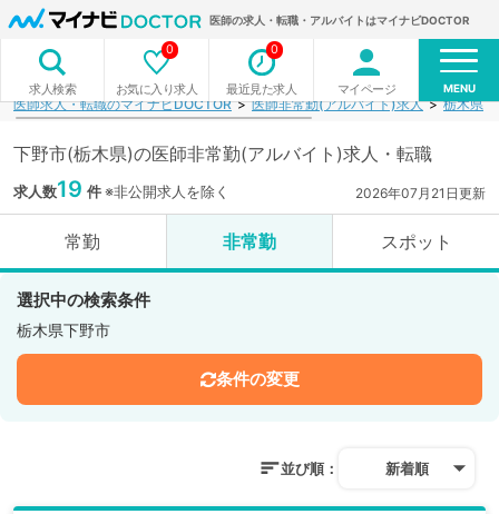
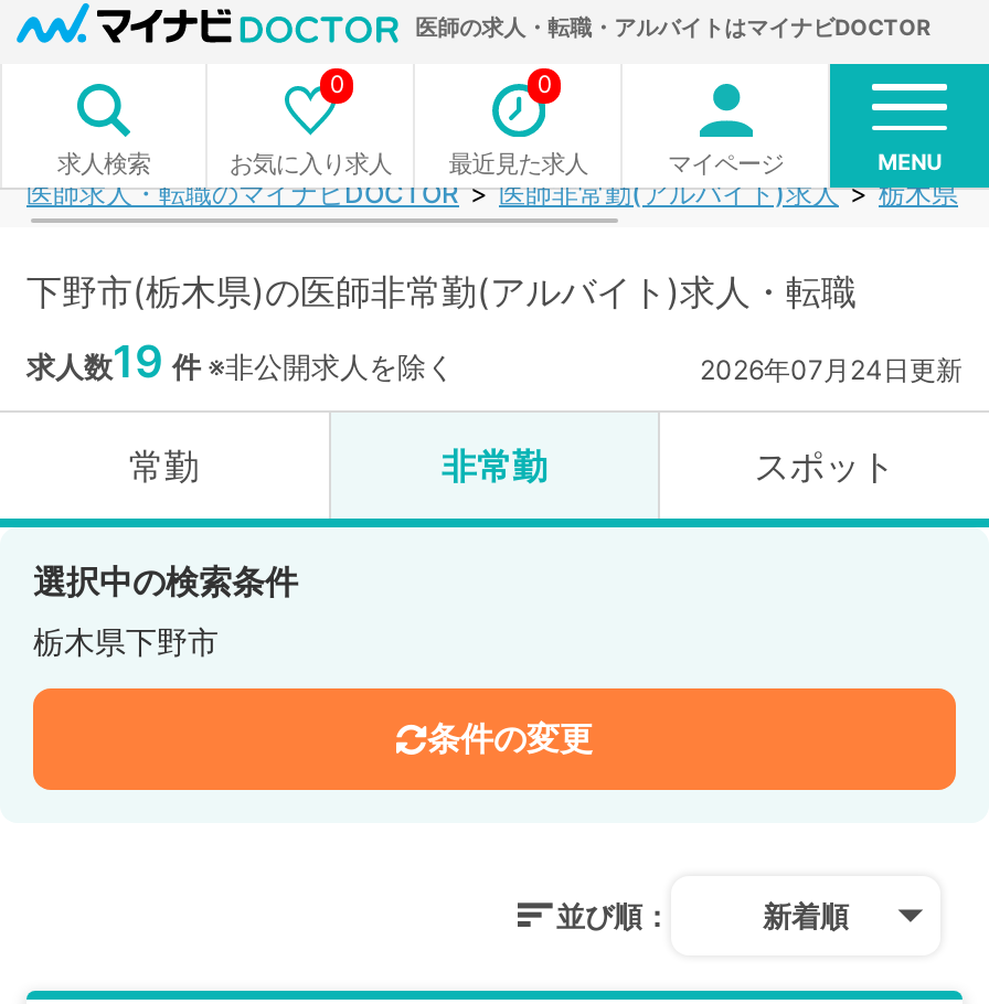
[355,185,486,201] 2026年07月21日更新 -> [700,353,963,386] 2026年07月24日更新

